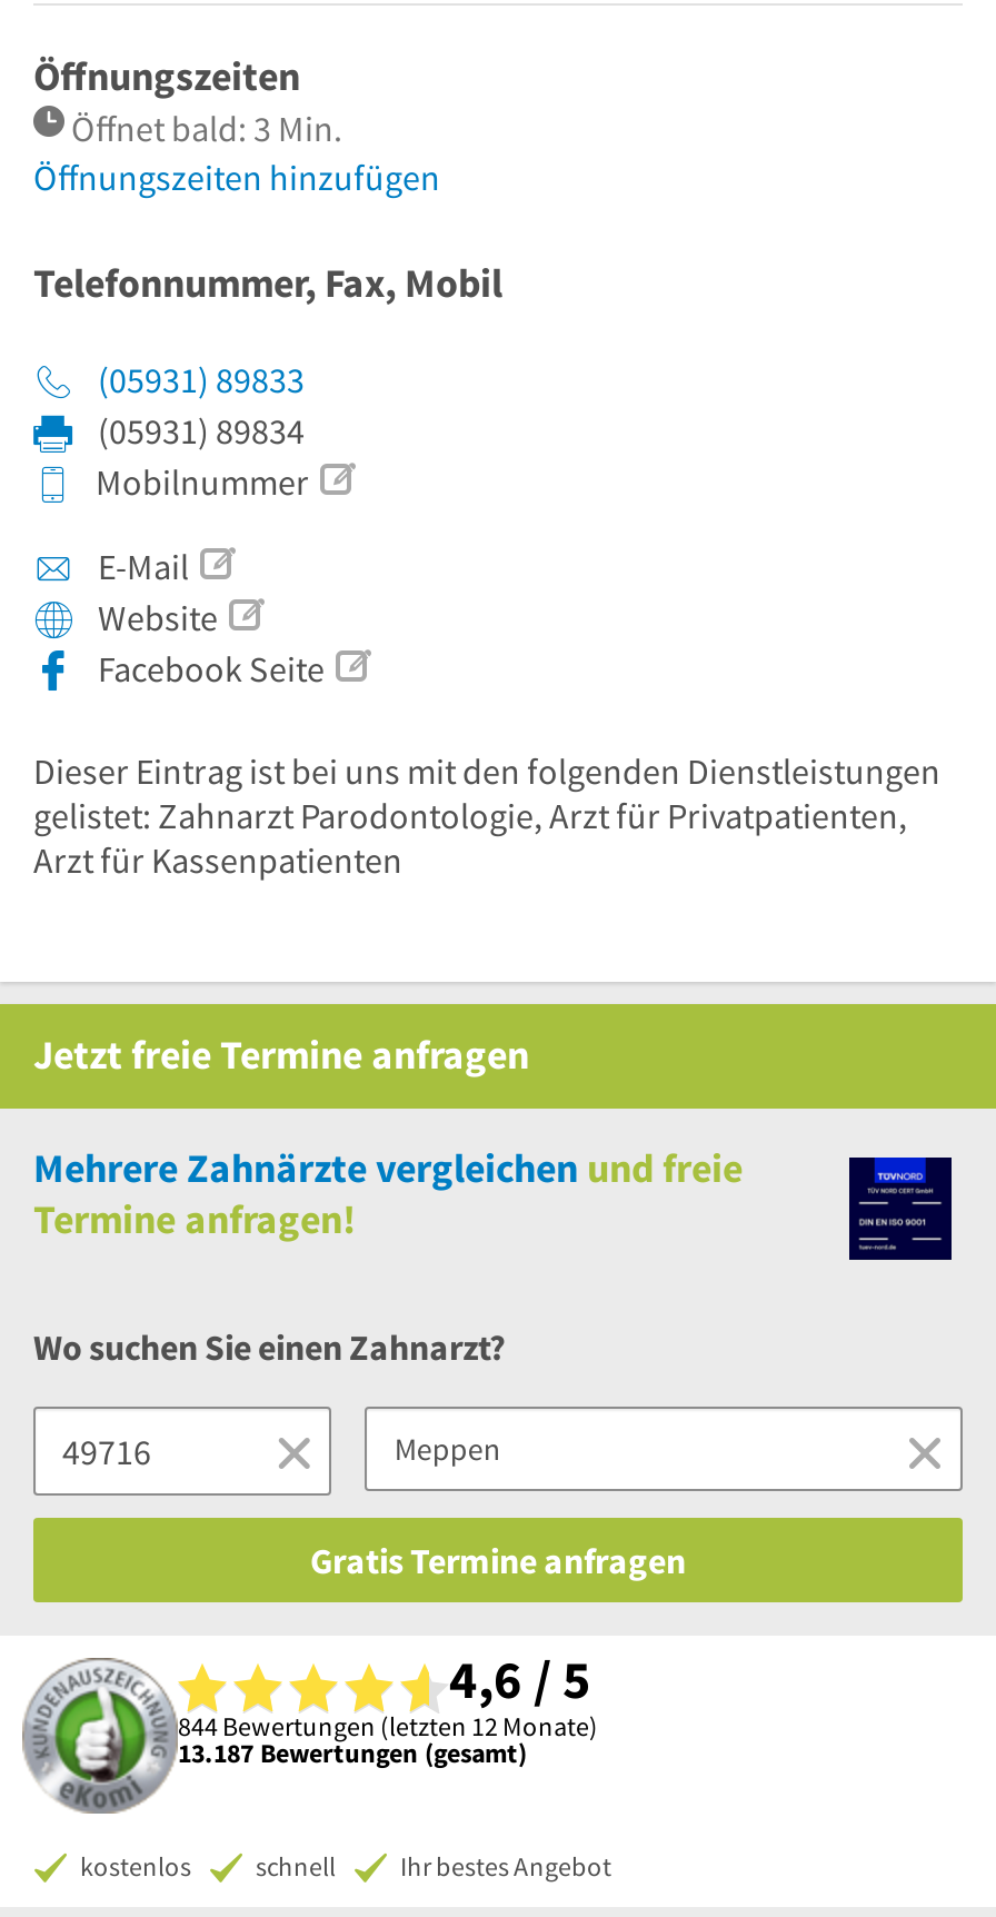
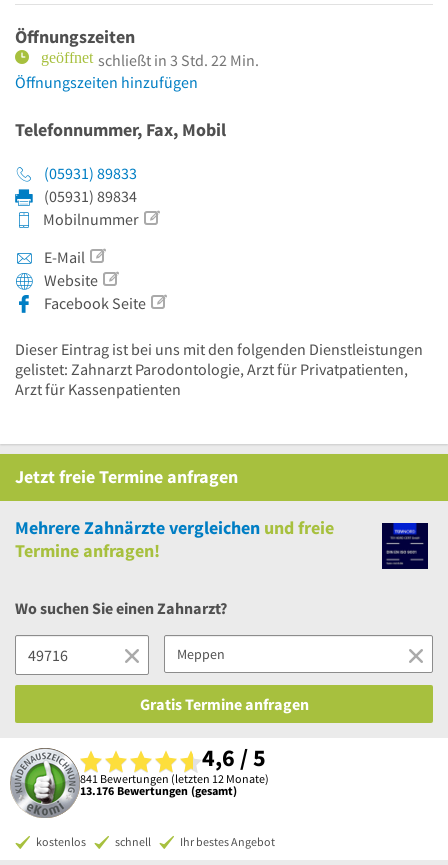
[71,106,342,151] Öffnet bald: 3 Min. -> [98,50,259,70] schließt in 3 Std. 22 Min.
[178,1709,598,1742] 844 Bewertungen (letzten 12 Monate) -> [80,771,269,786] 841 Bewertungen (letzten 12 Monate)
[178,1736,527,1769] 13.187 Bewertungen (gesamt) -> [80,783,237,798] 13.176 Bewertungen (gesamt)

